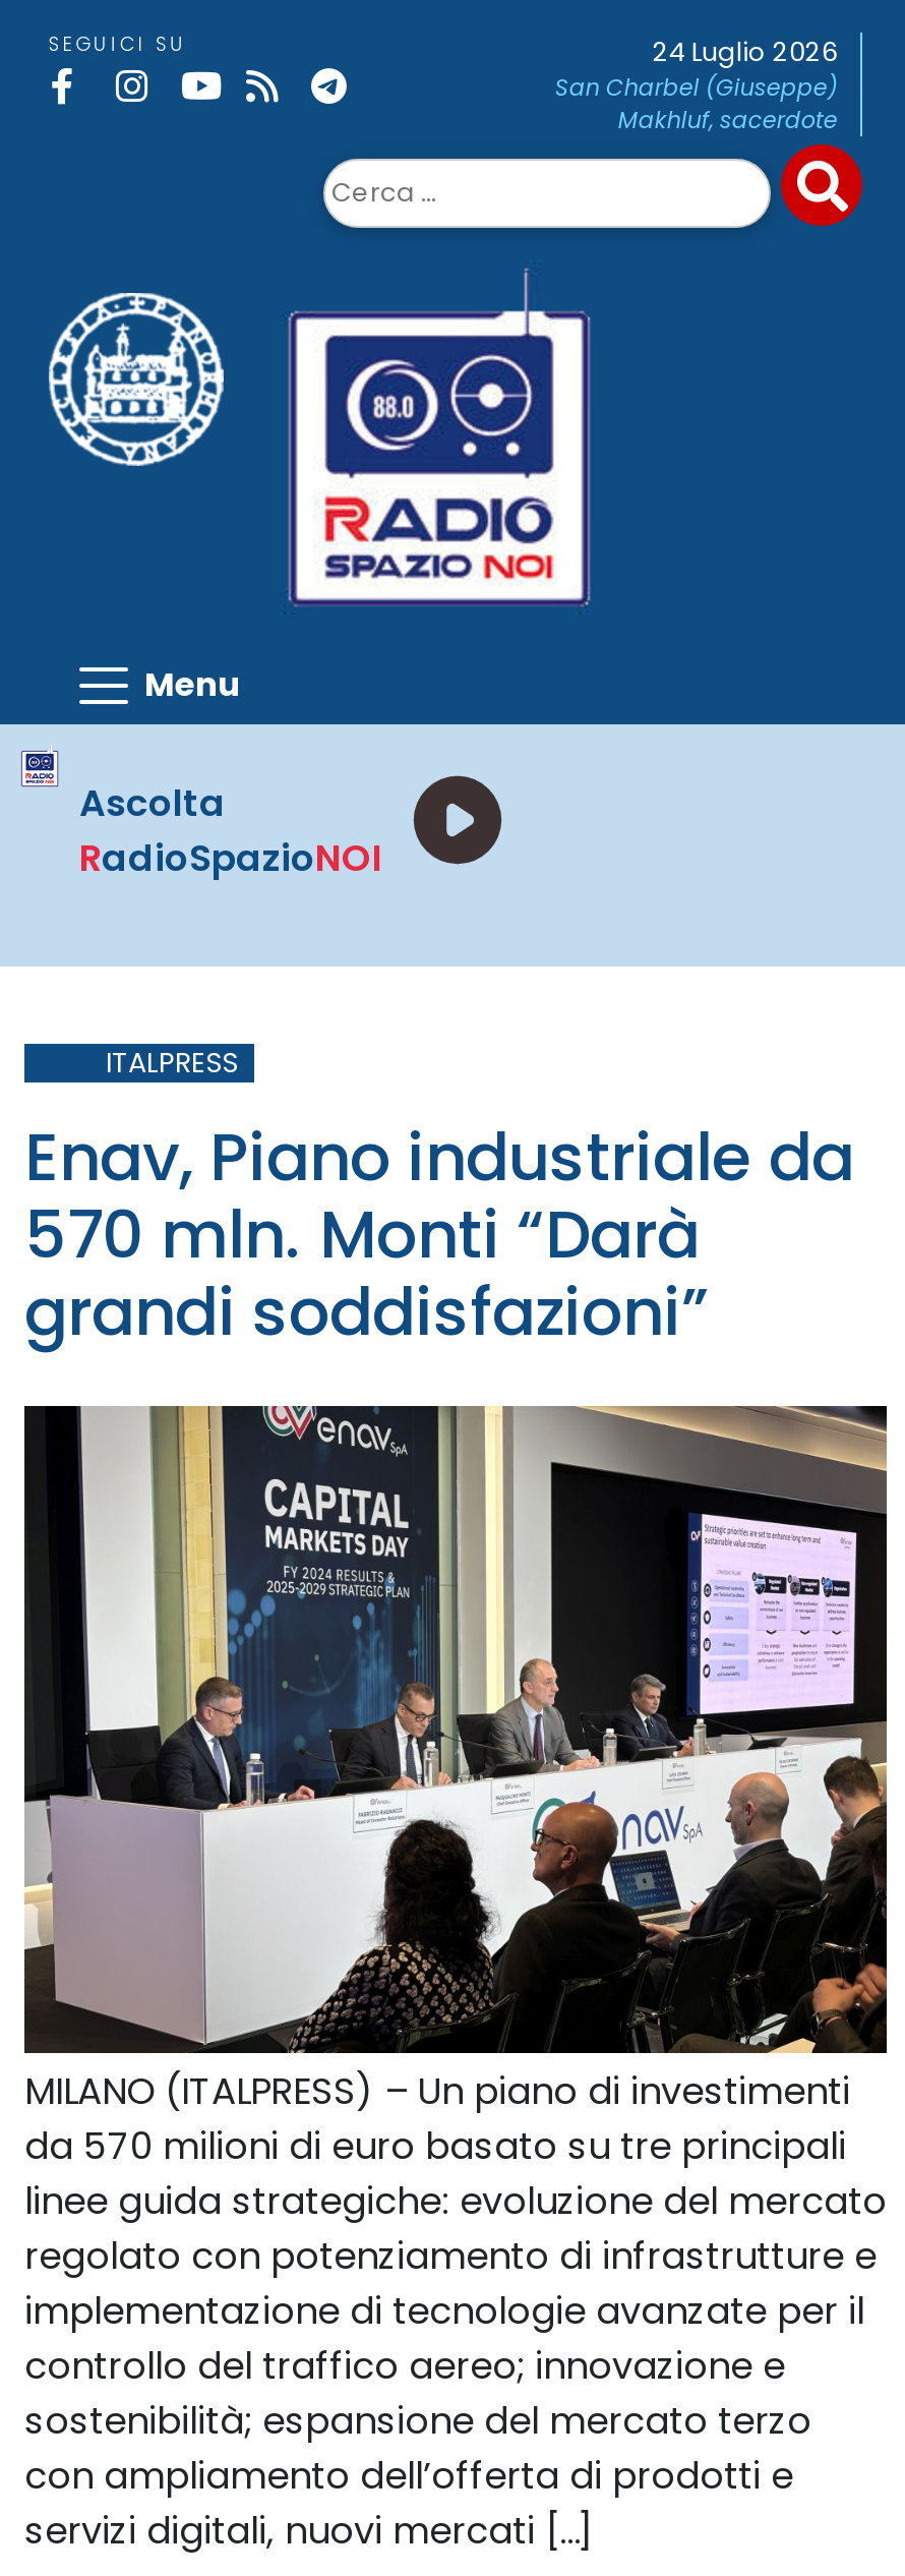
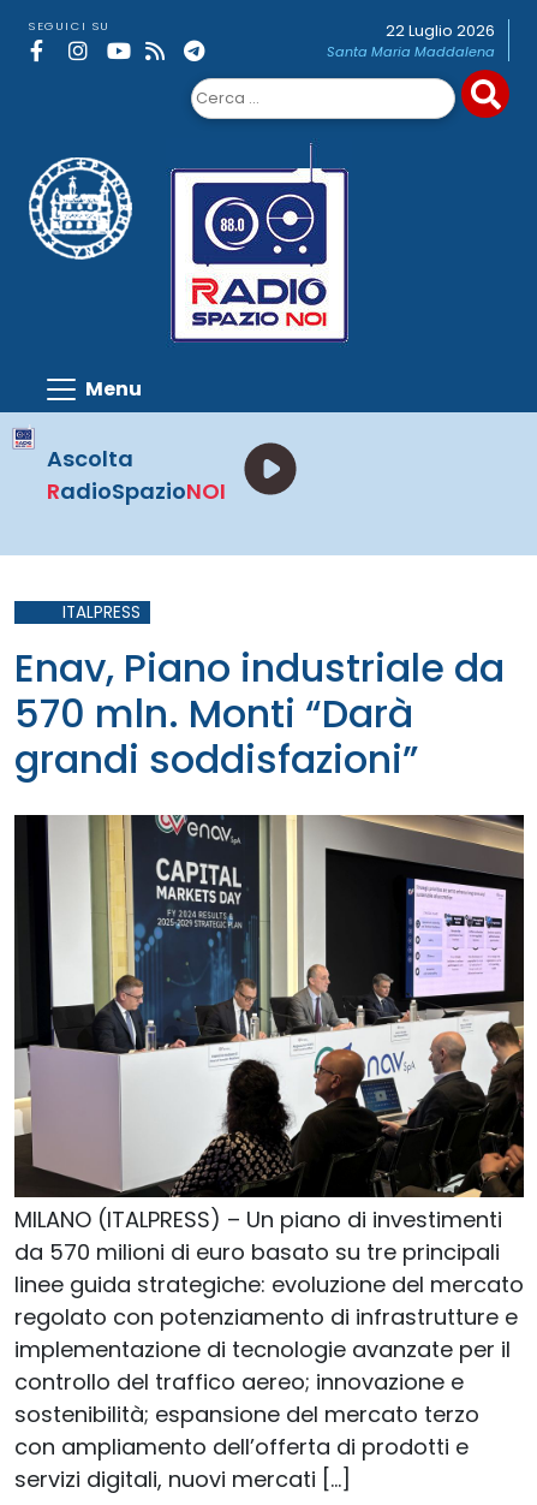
[555,35,837,136] 24 Luglio 2026 | San Charbel (Giuseppe) | Makhluf, sacerdote -> [327,20,495,61] 22 Luglio 2026 | Santa Maria Maddalena

